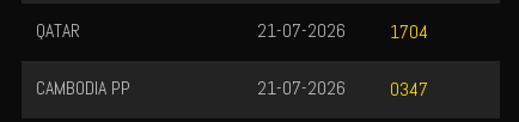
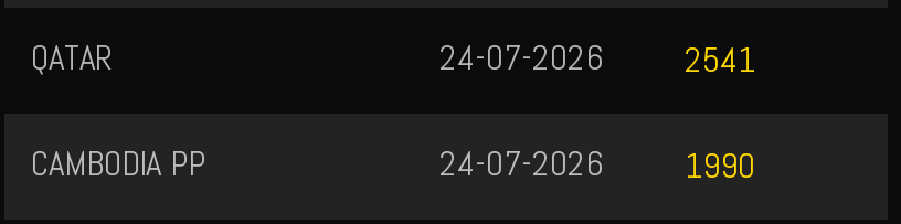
[257,19,346,43] 21-07-2026 -> [439,37,603,81] 24-07-2026
[390,20,428,44] 1704 -> [685,38,755,82] 2541
[257,77,346,101] 21-07-2026 -> [439,143,603,187] 24-07-2026
[390,77,428,101] 0347 -> [685,144,755,188] 1990

